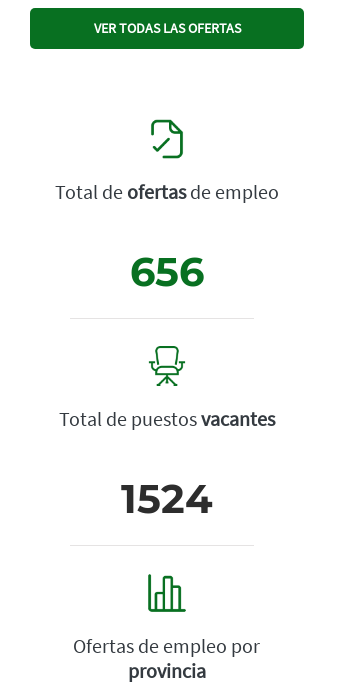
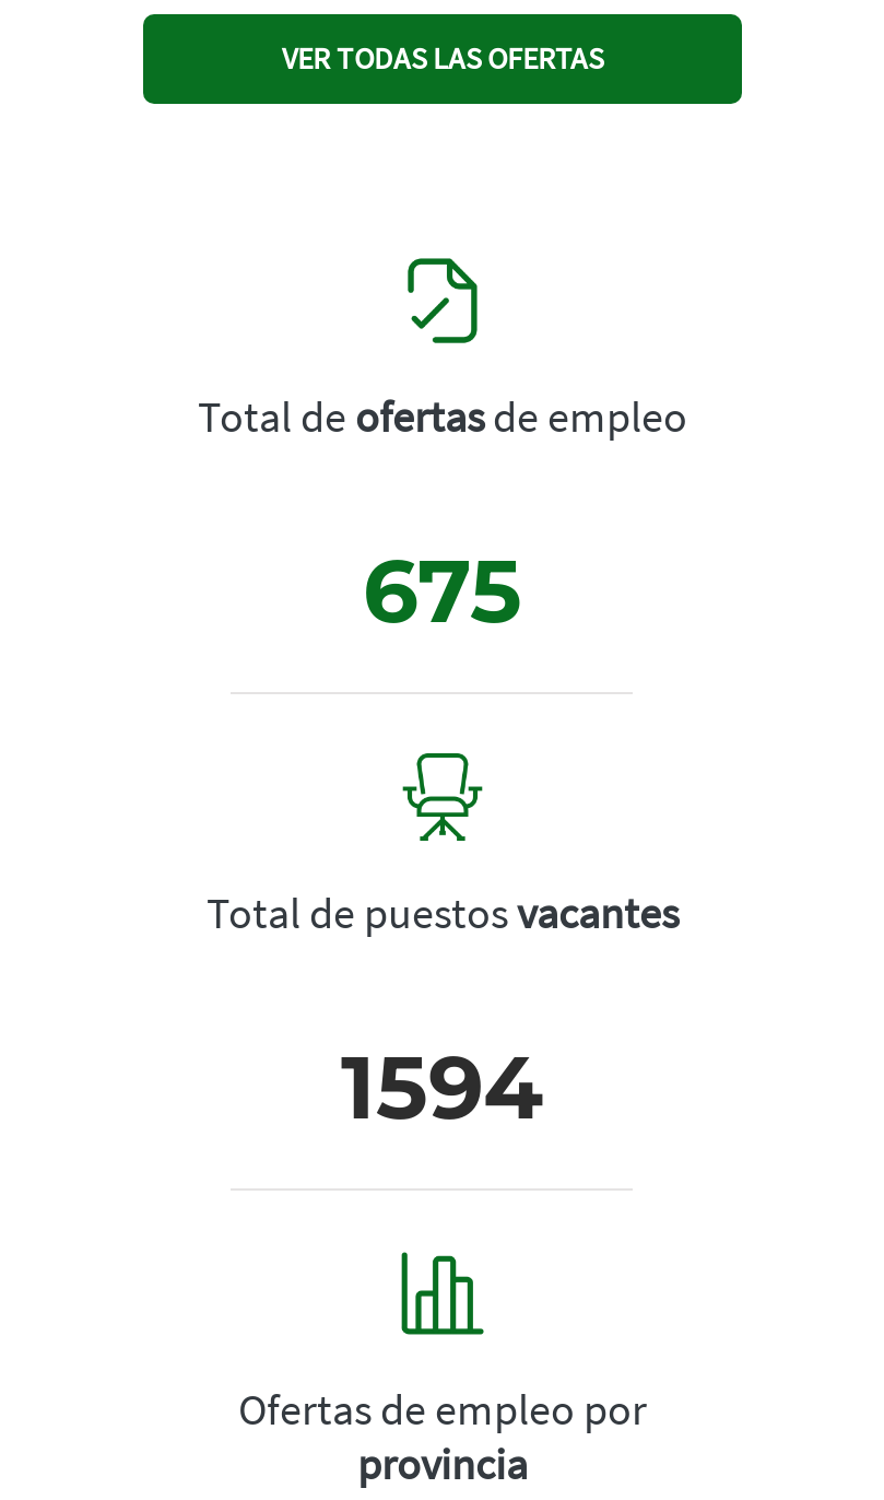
[130,247,204,296] 656 -> [363,537,522,644] 675
[121,474,213,523] 1524 -> [341,1034,544,1141] 1594

